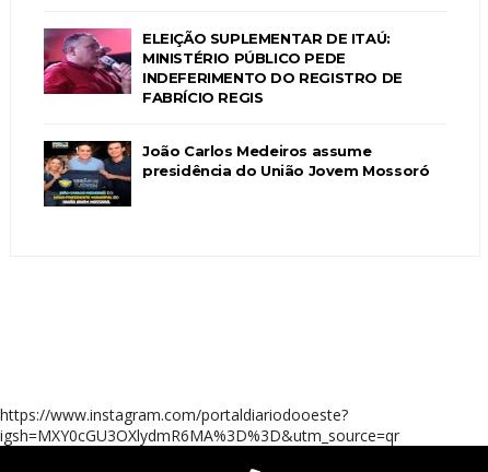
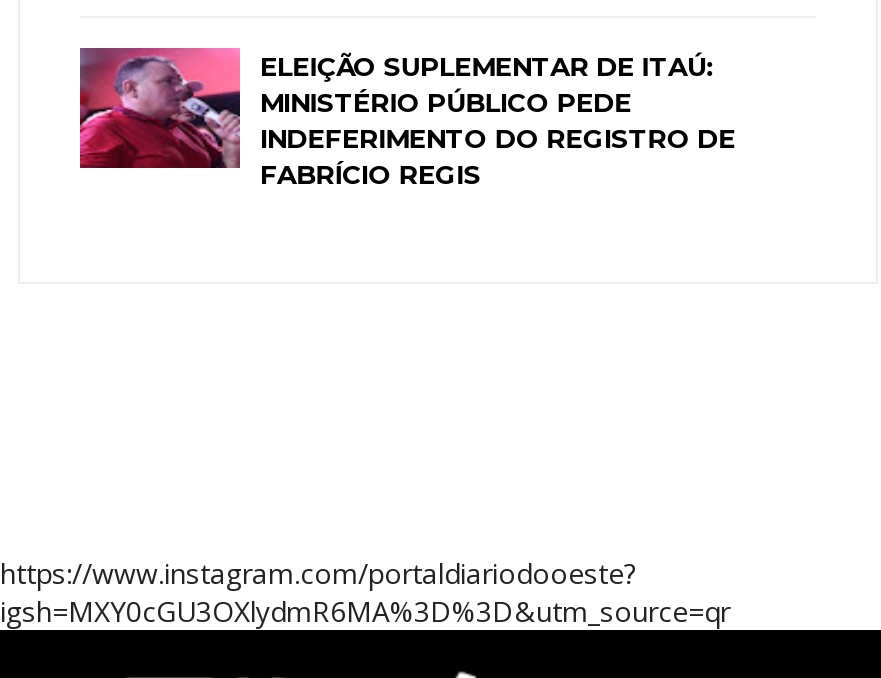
[43,140,429,208] [image] | João Carlos Medeiros assume | presidência do União Jovem Mossoró -> none

